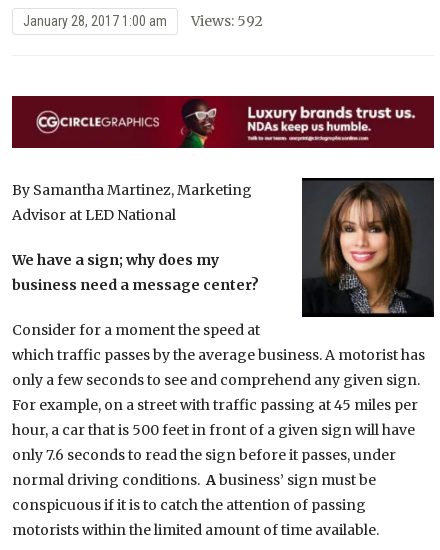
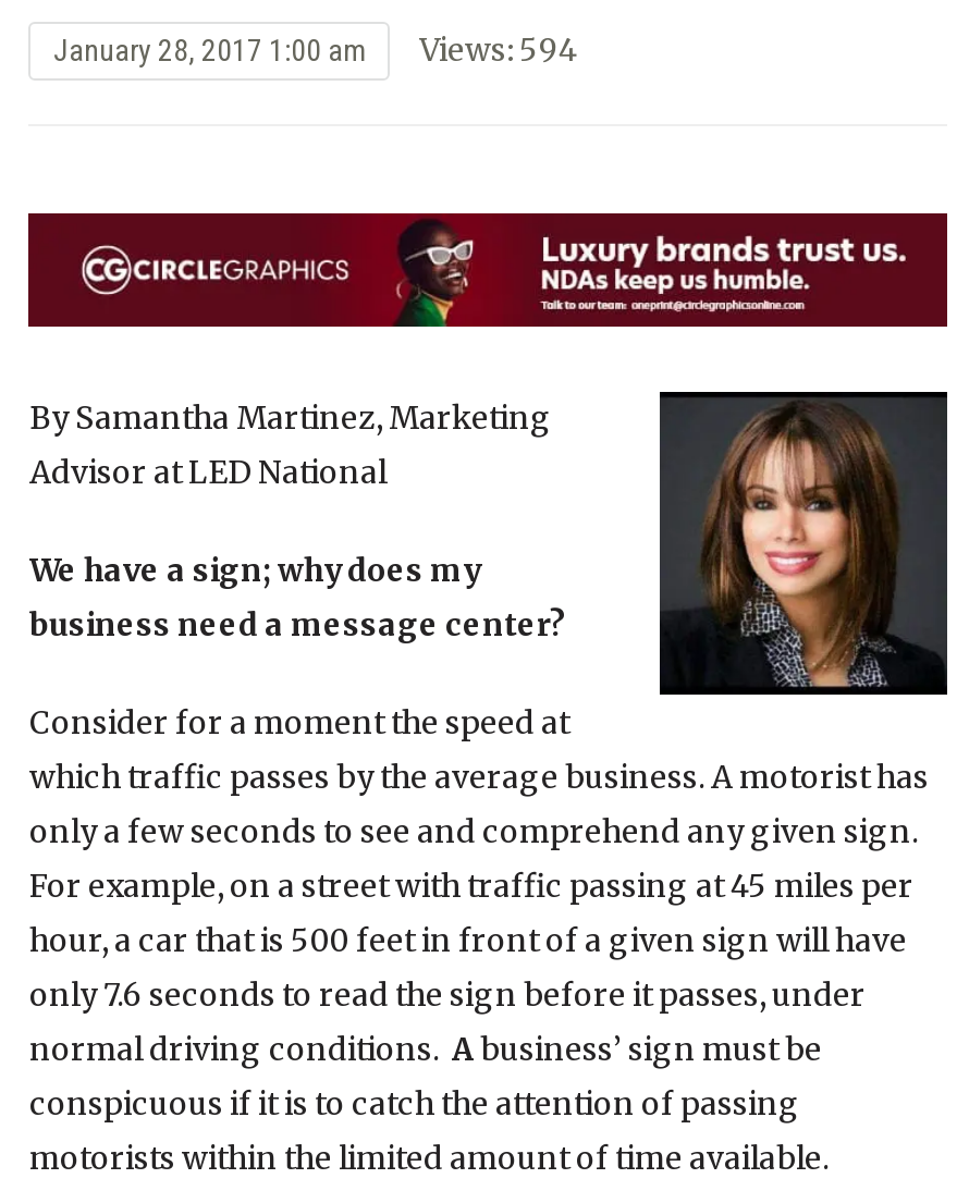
[23,12,263,30] January 28, 2017 1:00 am Views: 592 -> [53,31,578,70] January 28, 2017 1:00 am Views: 594

